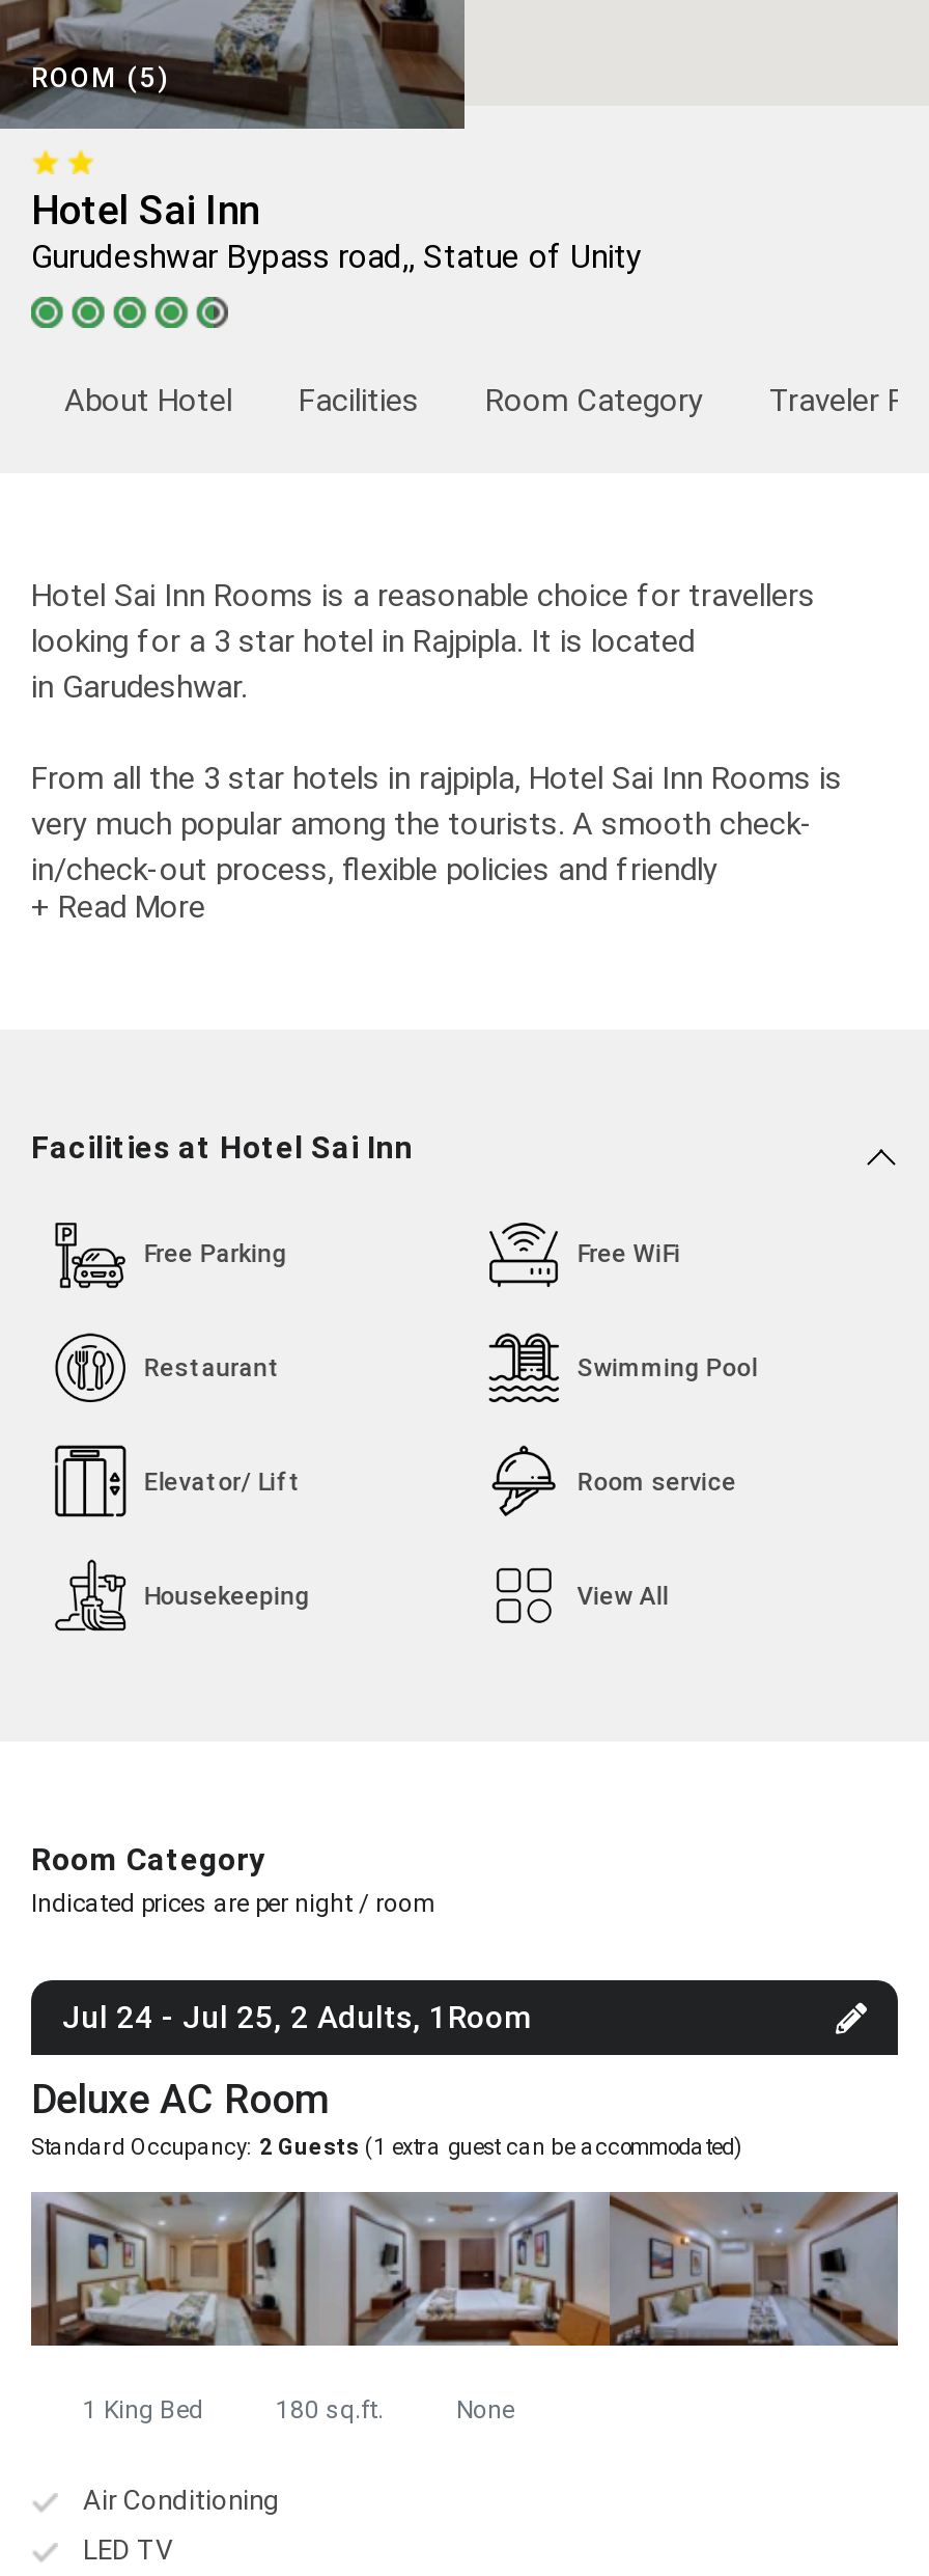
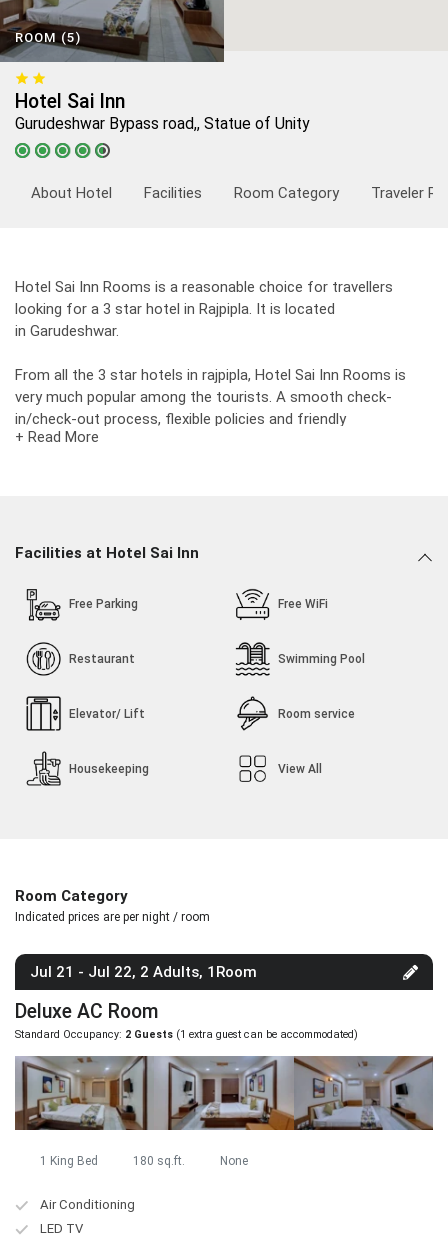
[62,1999,533,2036] Jul 24 - Jul 25, 2 Adults, 1Room -> [30,963,257,981] Jul 21 - Jul 22, 2 Adults, 1Room

